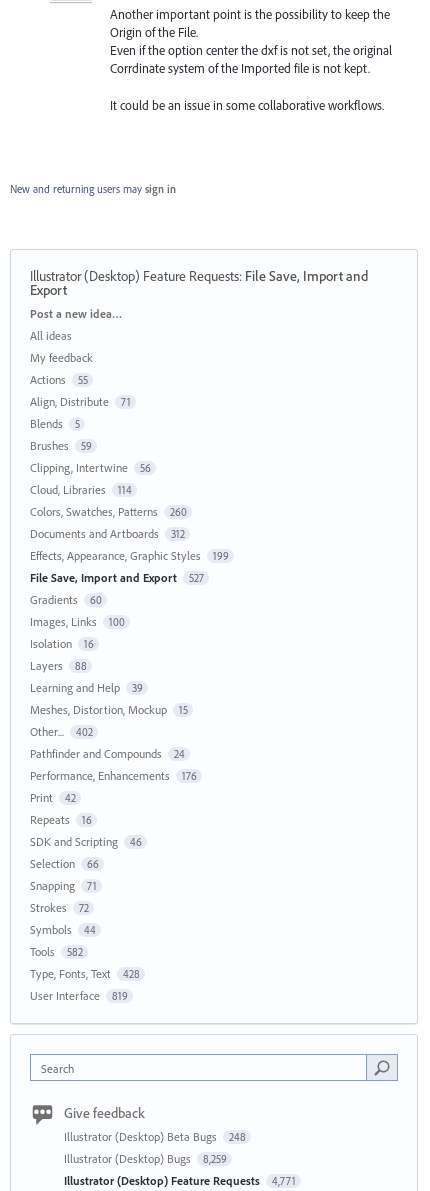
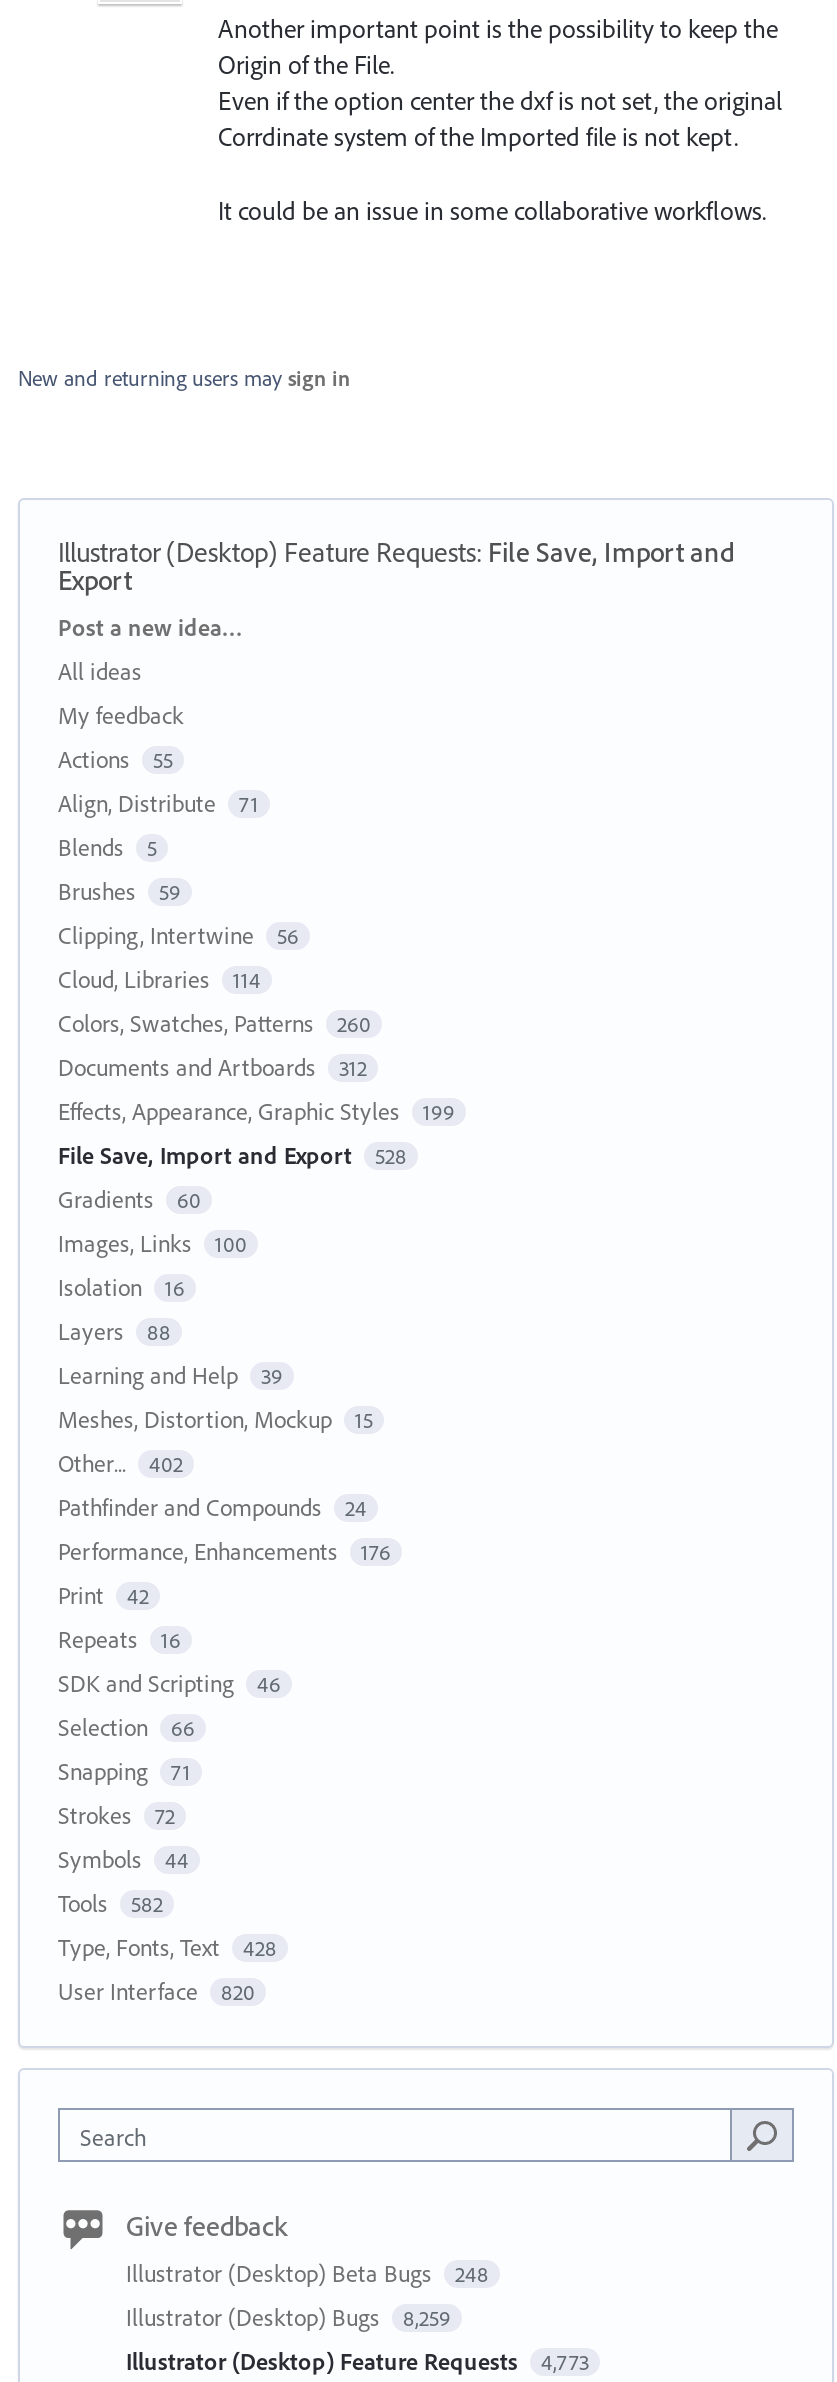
[30,570,203,585] File Save, Import and Export 527 -> [58,1139,407,1169] File Save, Import and Export 528
[30,988,127,1003] User Interface 819 -> [58,1975,255,2005] User Interface 820
[64,1173,295,1188] Illustrator (Desktop) Feature Requests 4,771 -> [126,2345,589,2375] Illustrator (Desktop) Feature Requests 4,773

